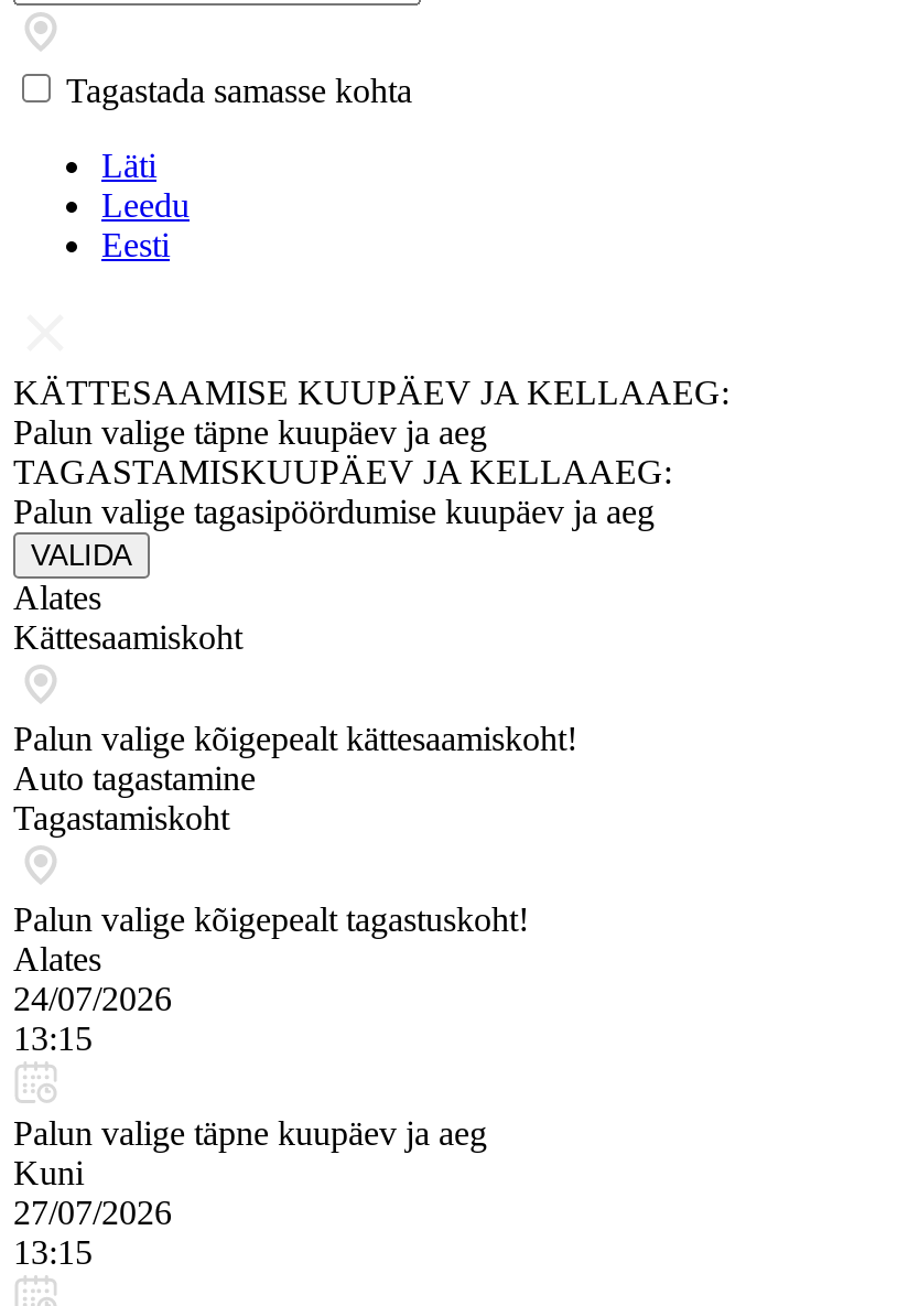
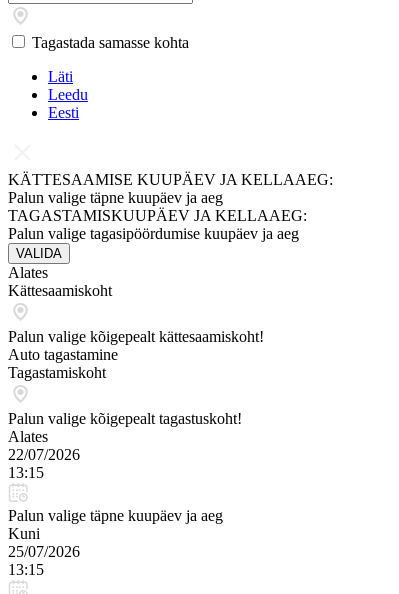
[13,980,172,1017] 24/07/2026 -> [8,446,80,463] 22/07/2026
[13,1194,172,1231] 27/07/2026 -> [8,543,80,560] 25/07/2026

